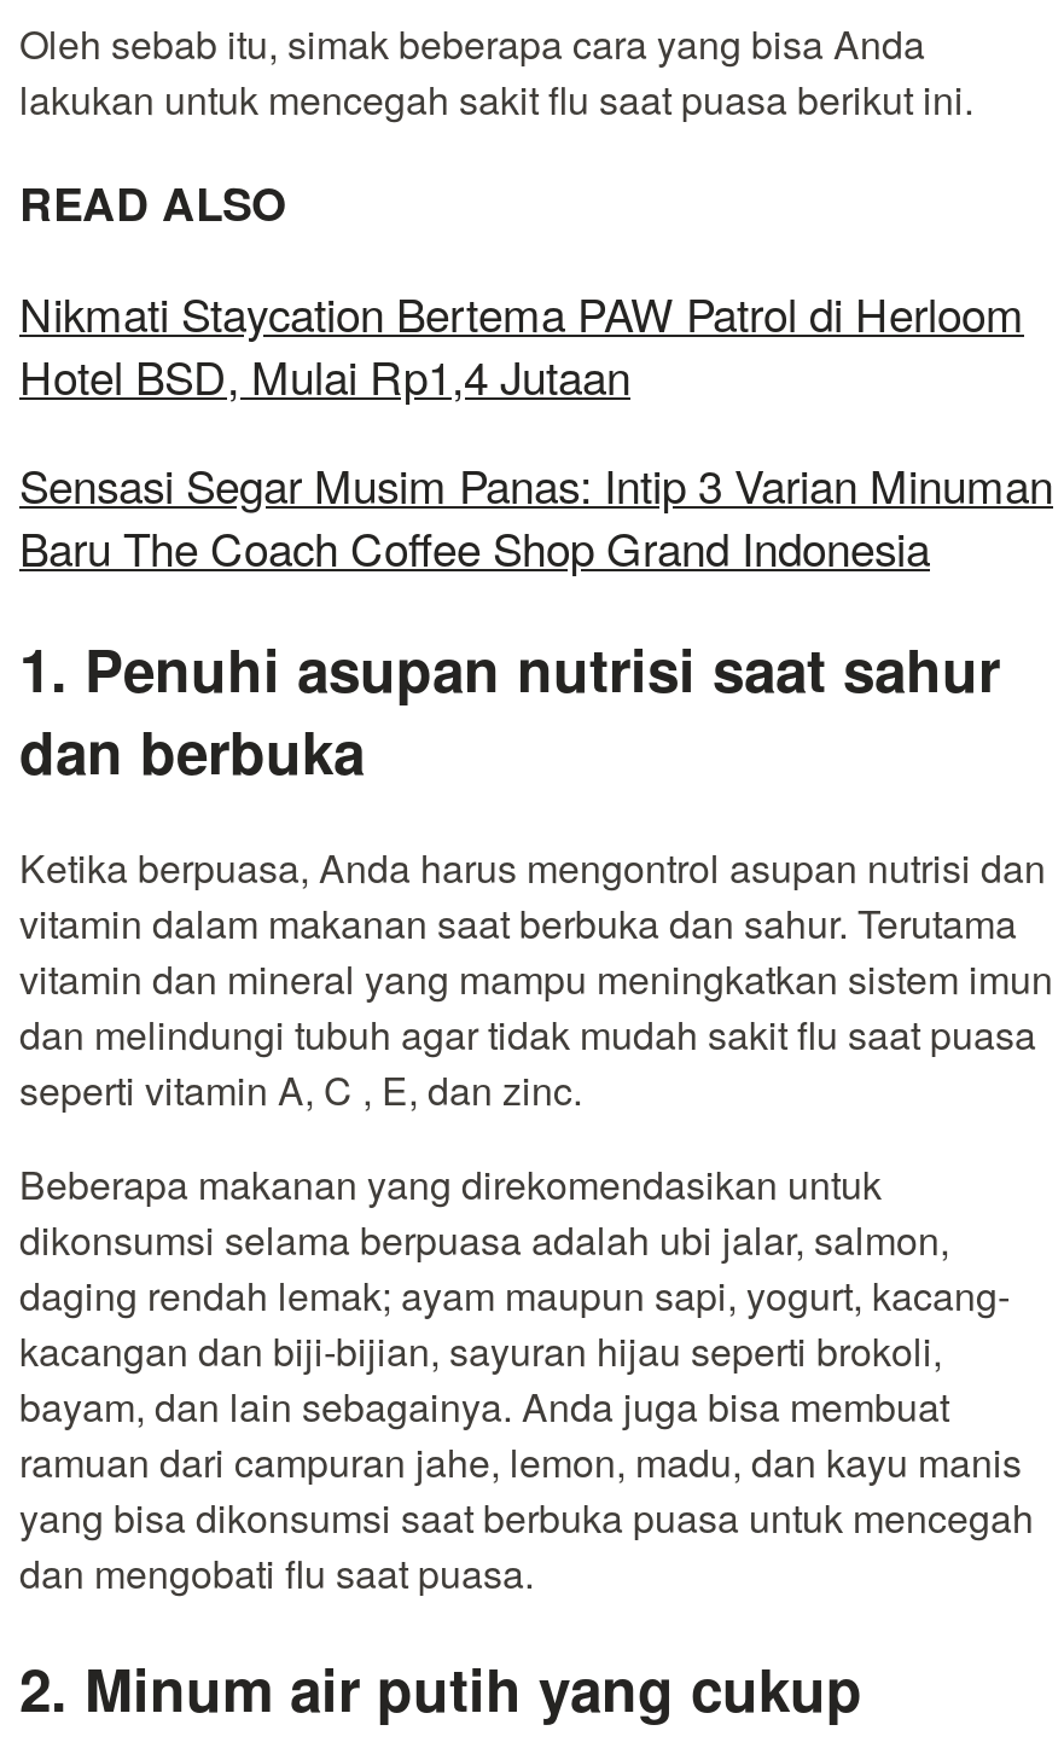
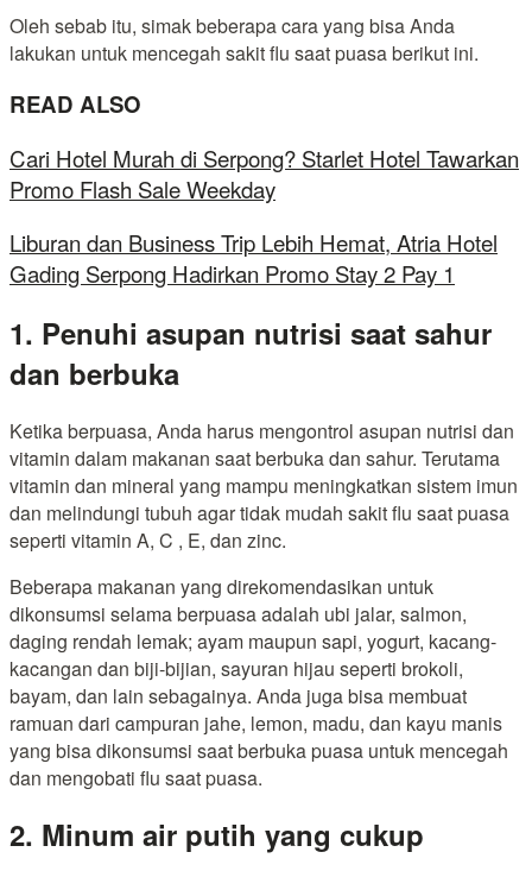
[19,281,1024,407] Nikmati Staycation Bertema PAW Patrol di Herloom | Hotel BSD, Mulai Rp1,4 Jutaan -> [9,143,519,204] Cari Hotel Murah di Serpong? Starlet Hotel Tawarkan | Promo Flash Sale Weekday
[19,452,1053,578] Sensasi Segar Musim Panas: Intip 3 Varian Minuman | Baru The Coach Coffee Shop Grand Indonesia -> [9,227,498,288] Liburan dan Business Trip Lebih Hemat, Atria Hotel | Gading Serpong Hadirkan Promo Stay 2 Pay 1

